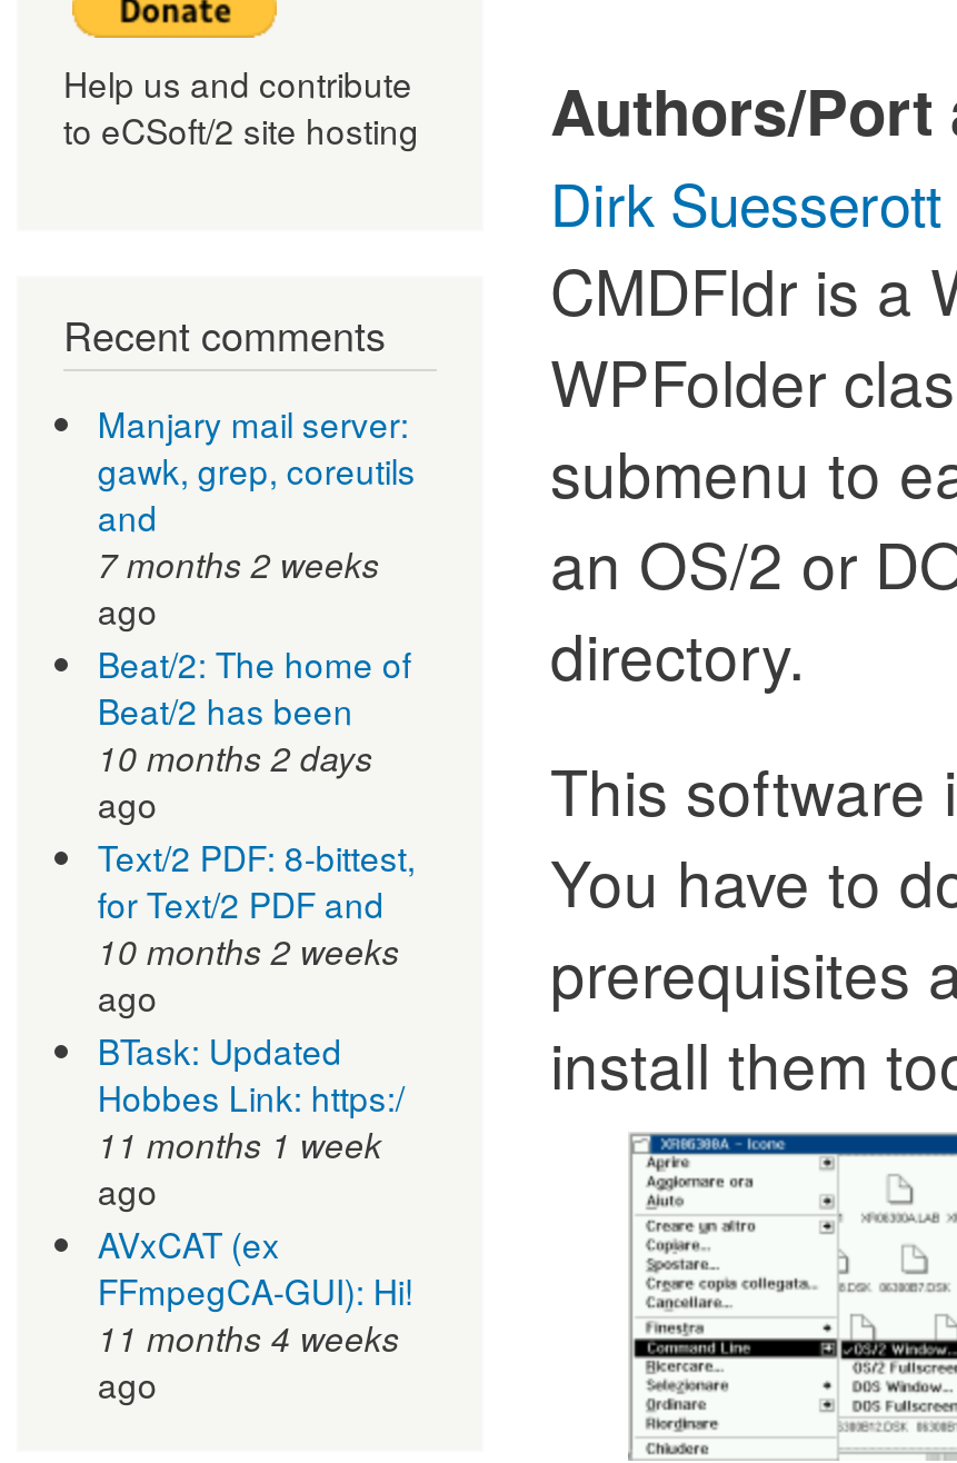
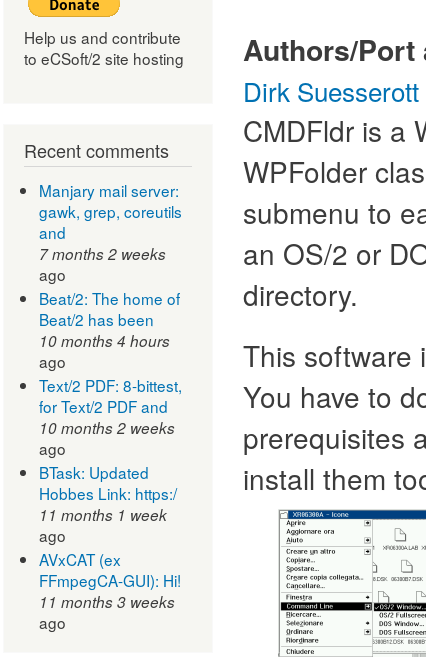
[97,733,373,780] 10 months 2 days -> [39,330,170,351] 10 months 4 hours
[97,1314,400,1360] 11 months 4 weeks -> [39,591,175,612] 11 months 3 weeks

